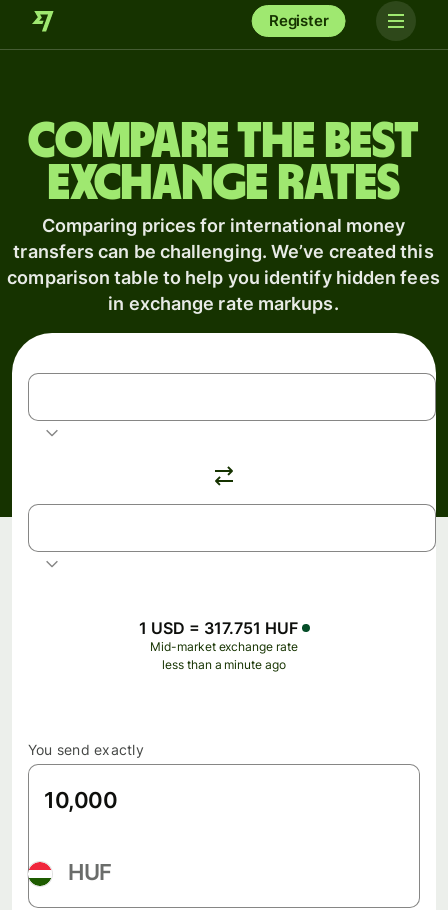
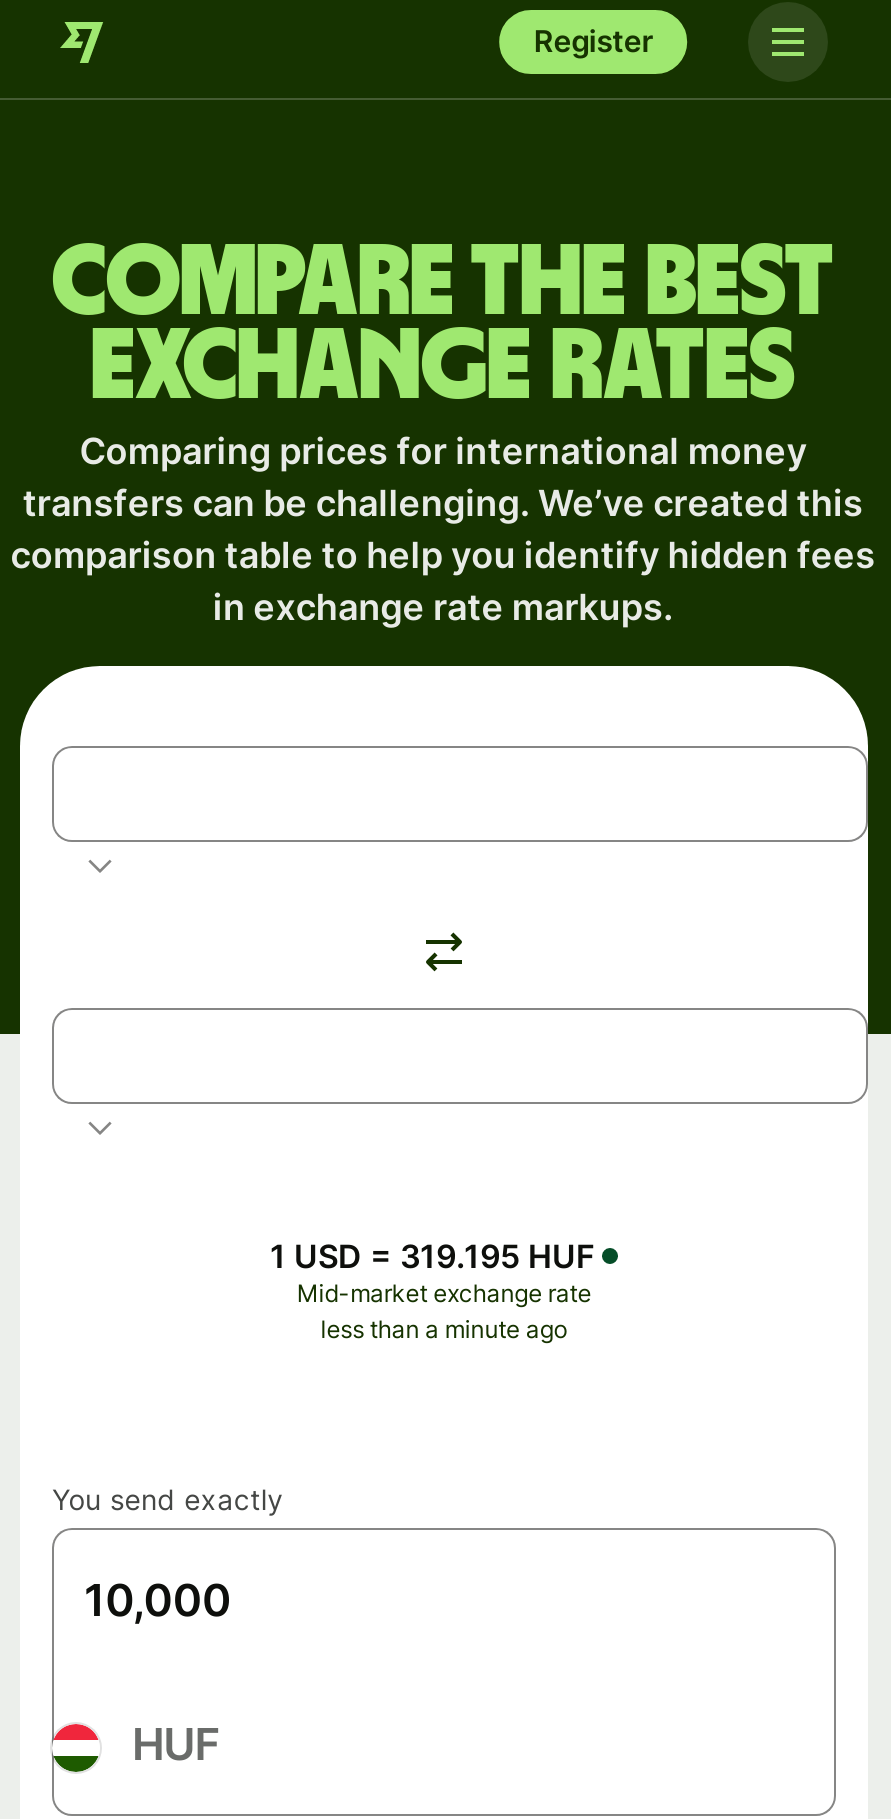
[138,618,297,638] 1 USD = 317.751 HUF -> [270,1236,594,1276] 1 USD = 319.195 HUF

